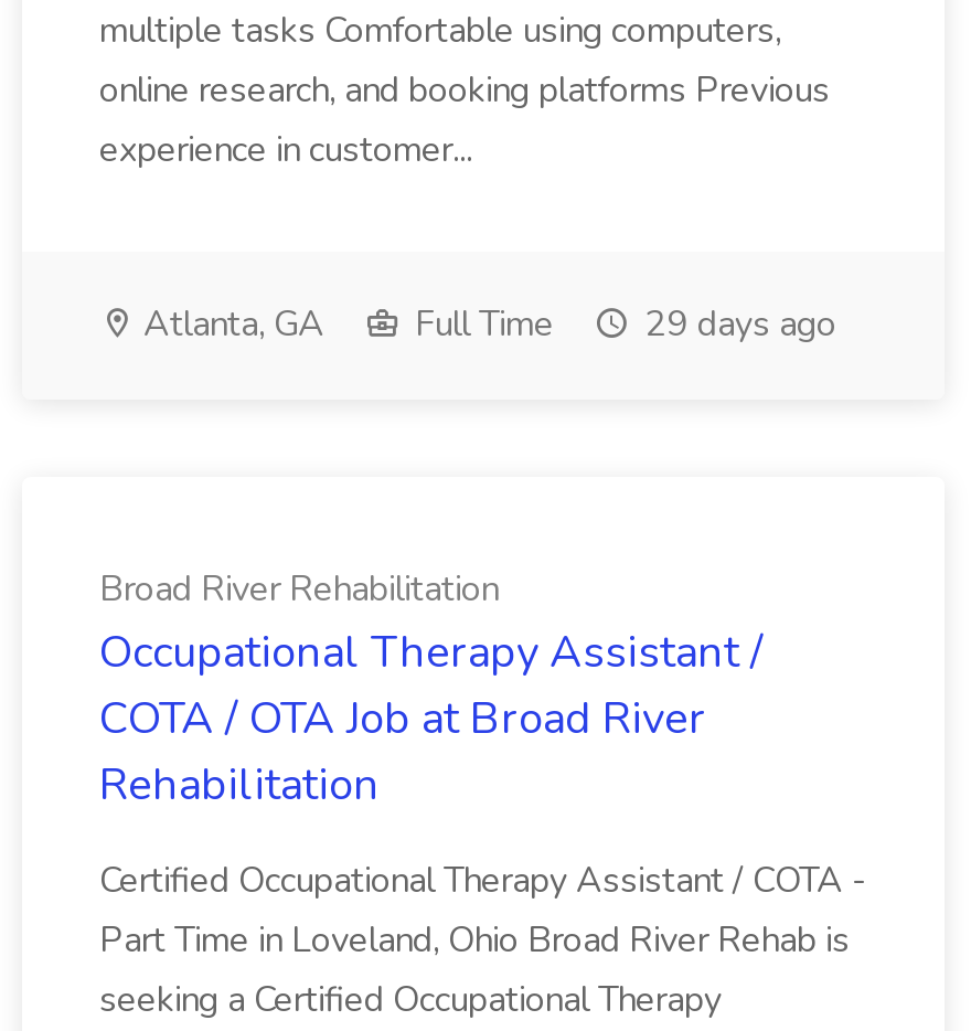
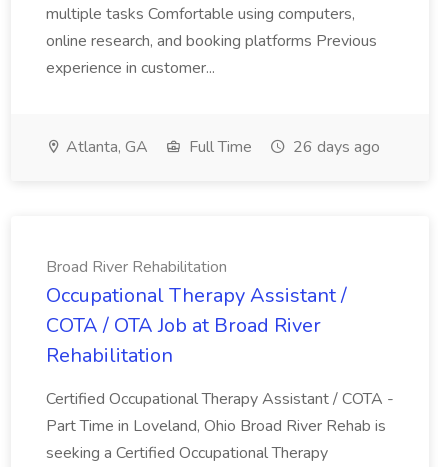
[135,300,836,349] Atlanta, GA Full Time 29 days ago -> [62,136,380,158] Atlanta, GA Full Time 26 days ago

